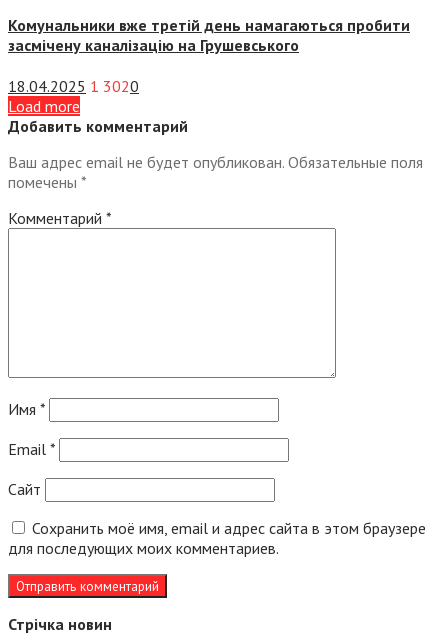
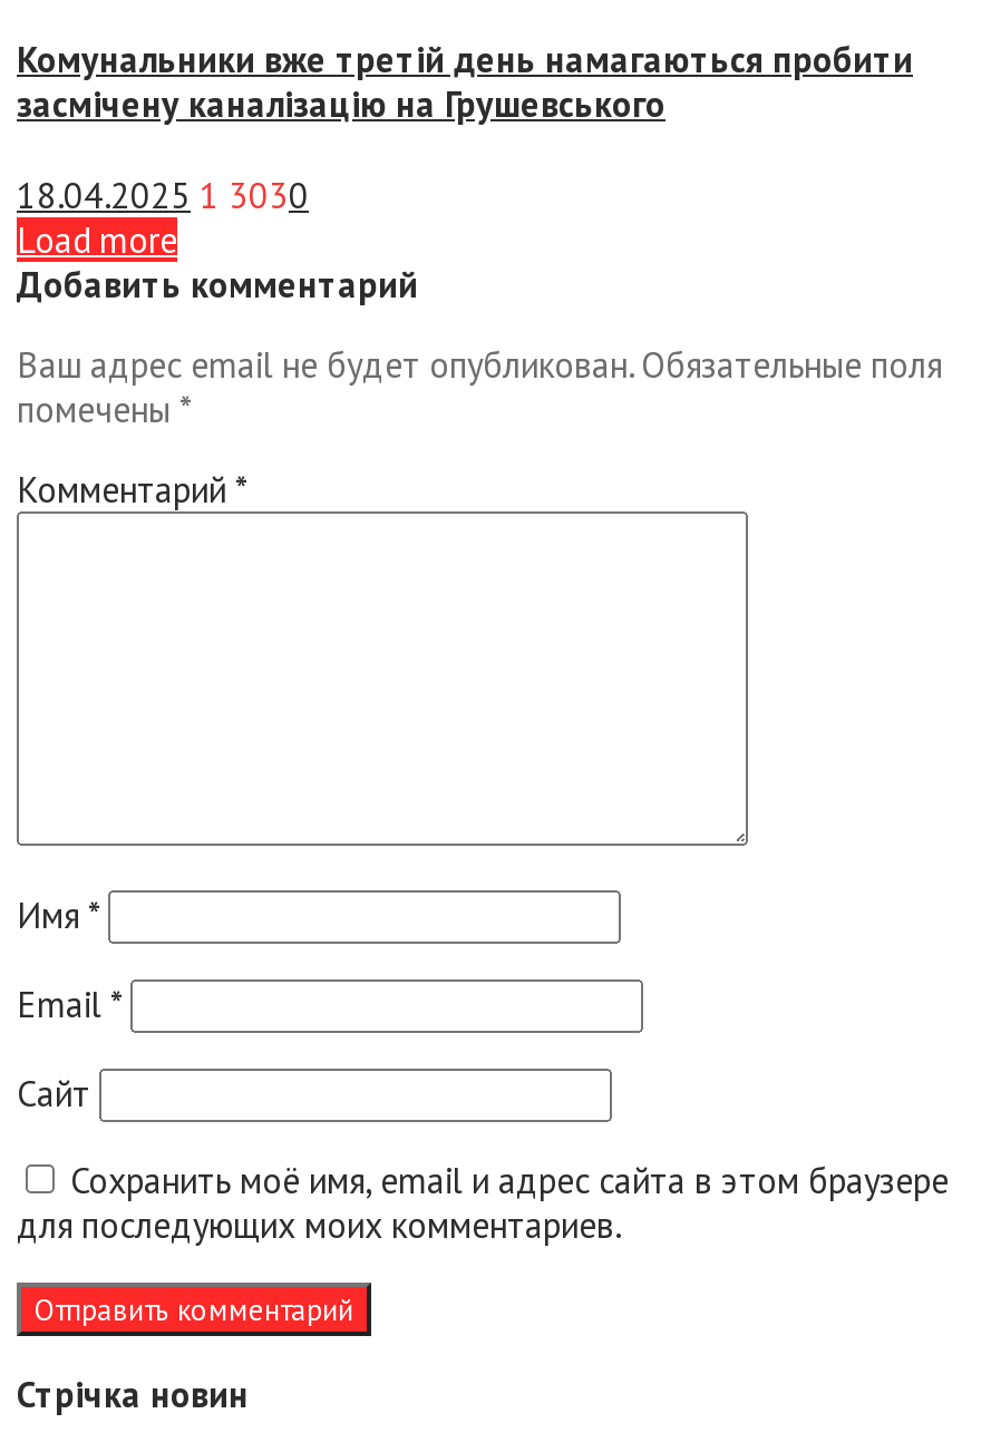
[8,76,139,96] 18.04.2025 1 3020 -> [17,173,309,218] 18.04.2025 1 3030

